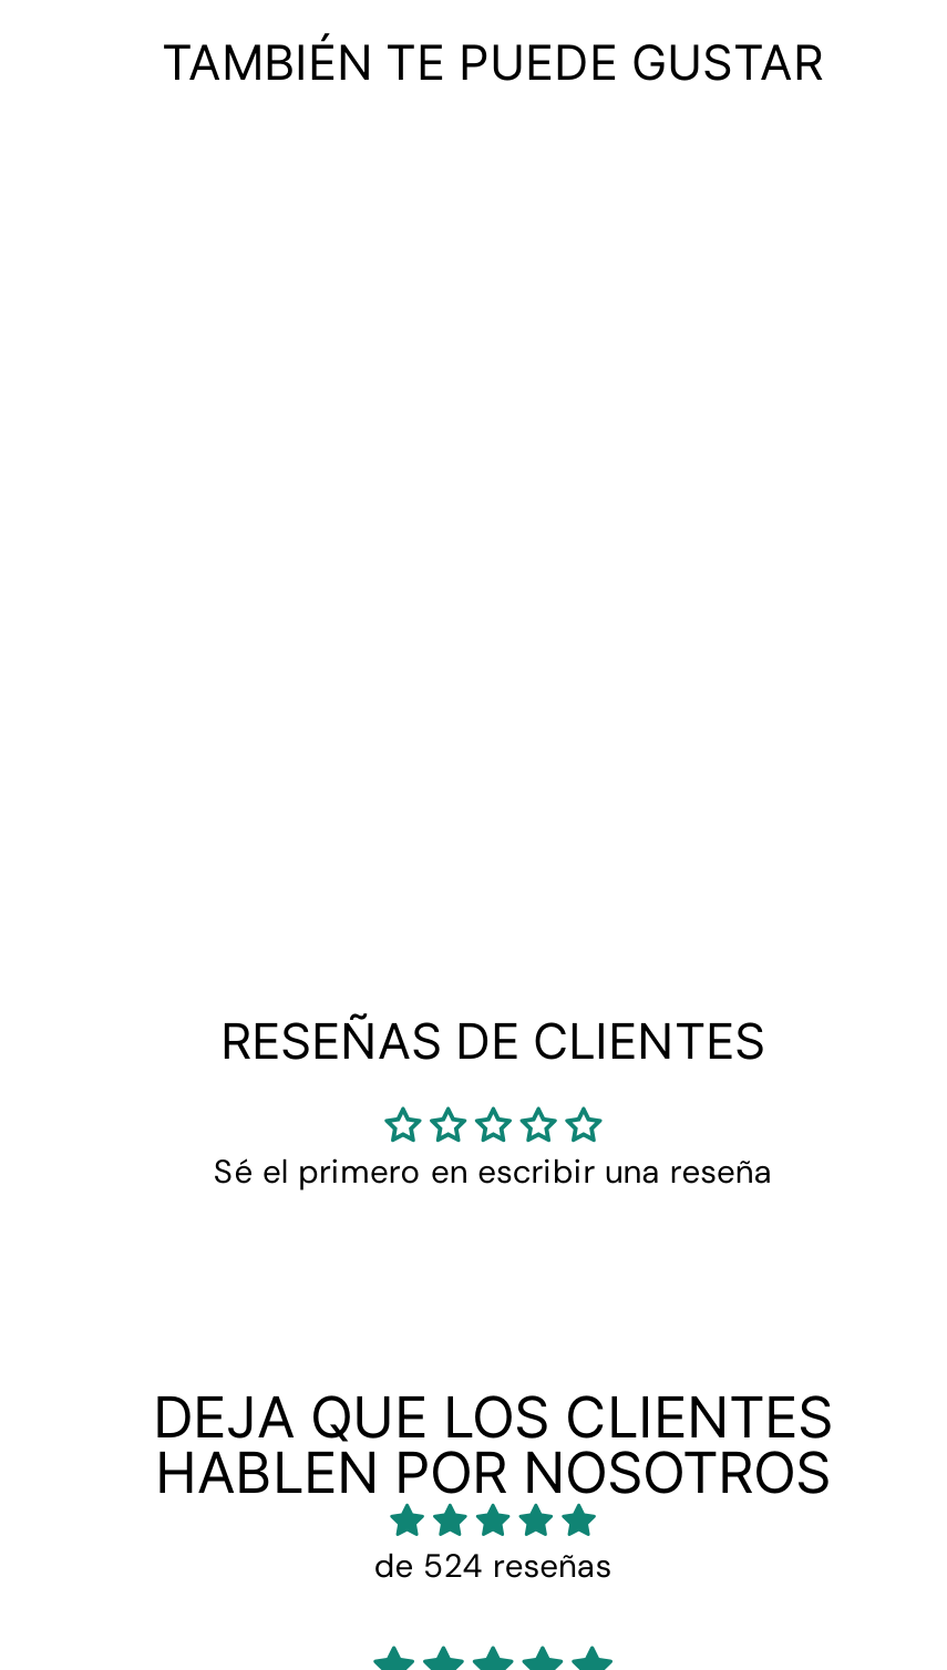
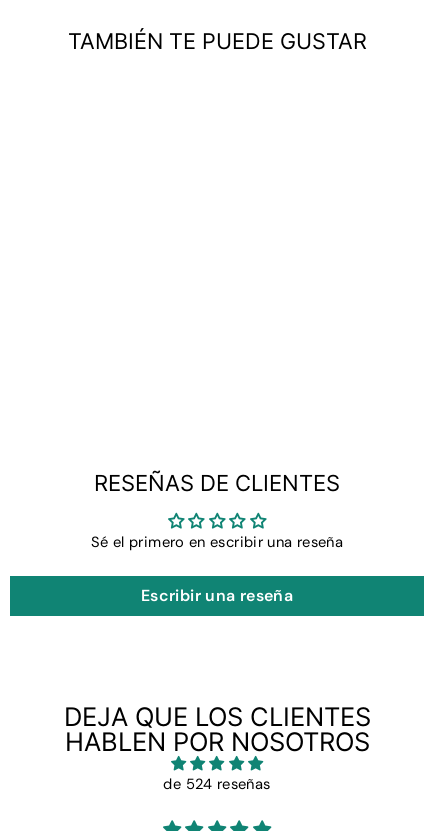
none -> [141,585,293,606] Escribir una reseña

